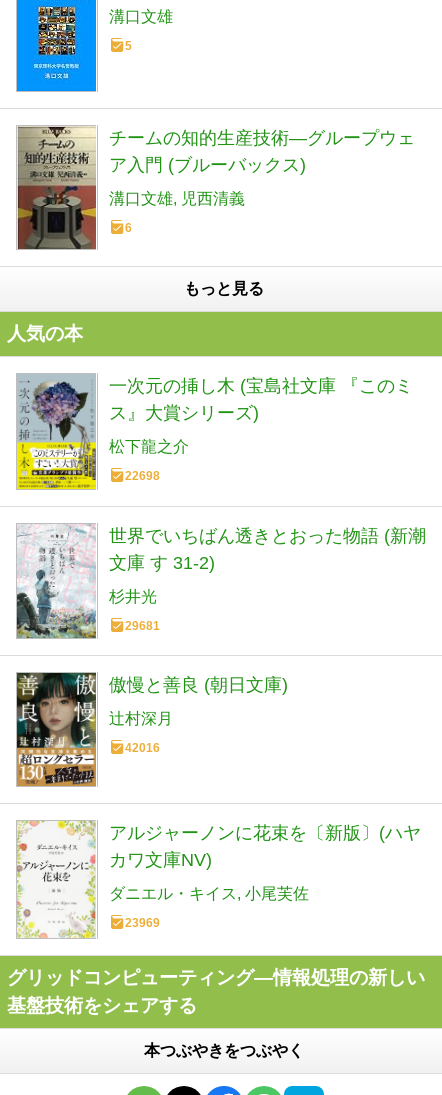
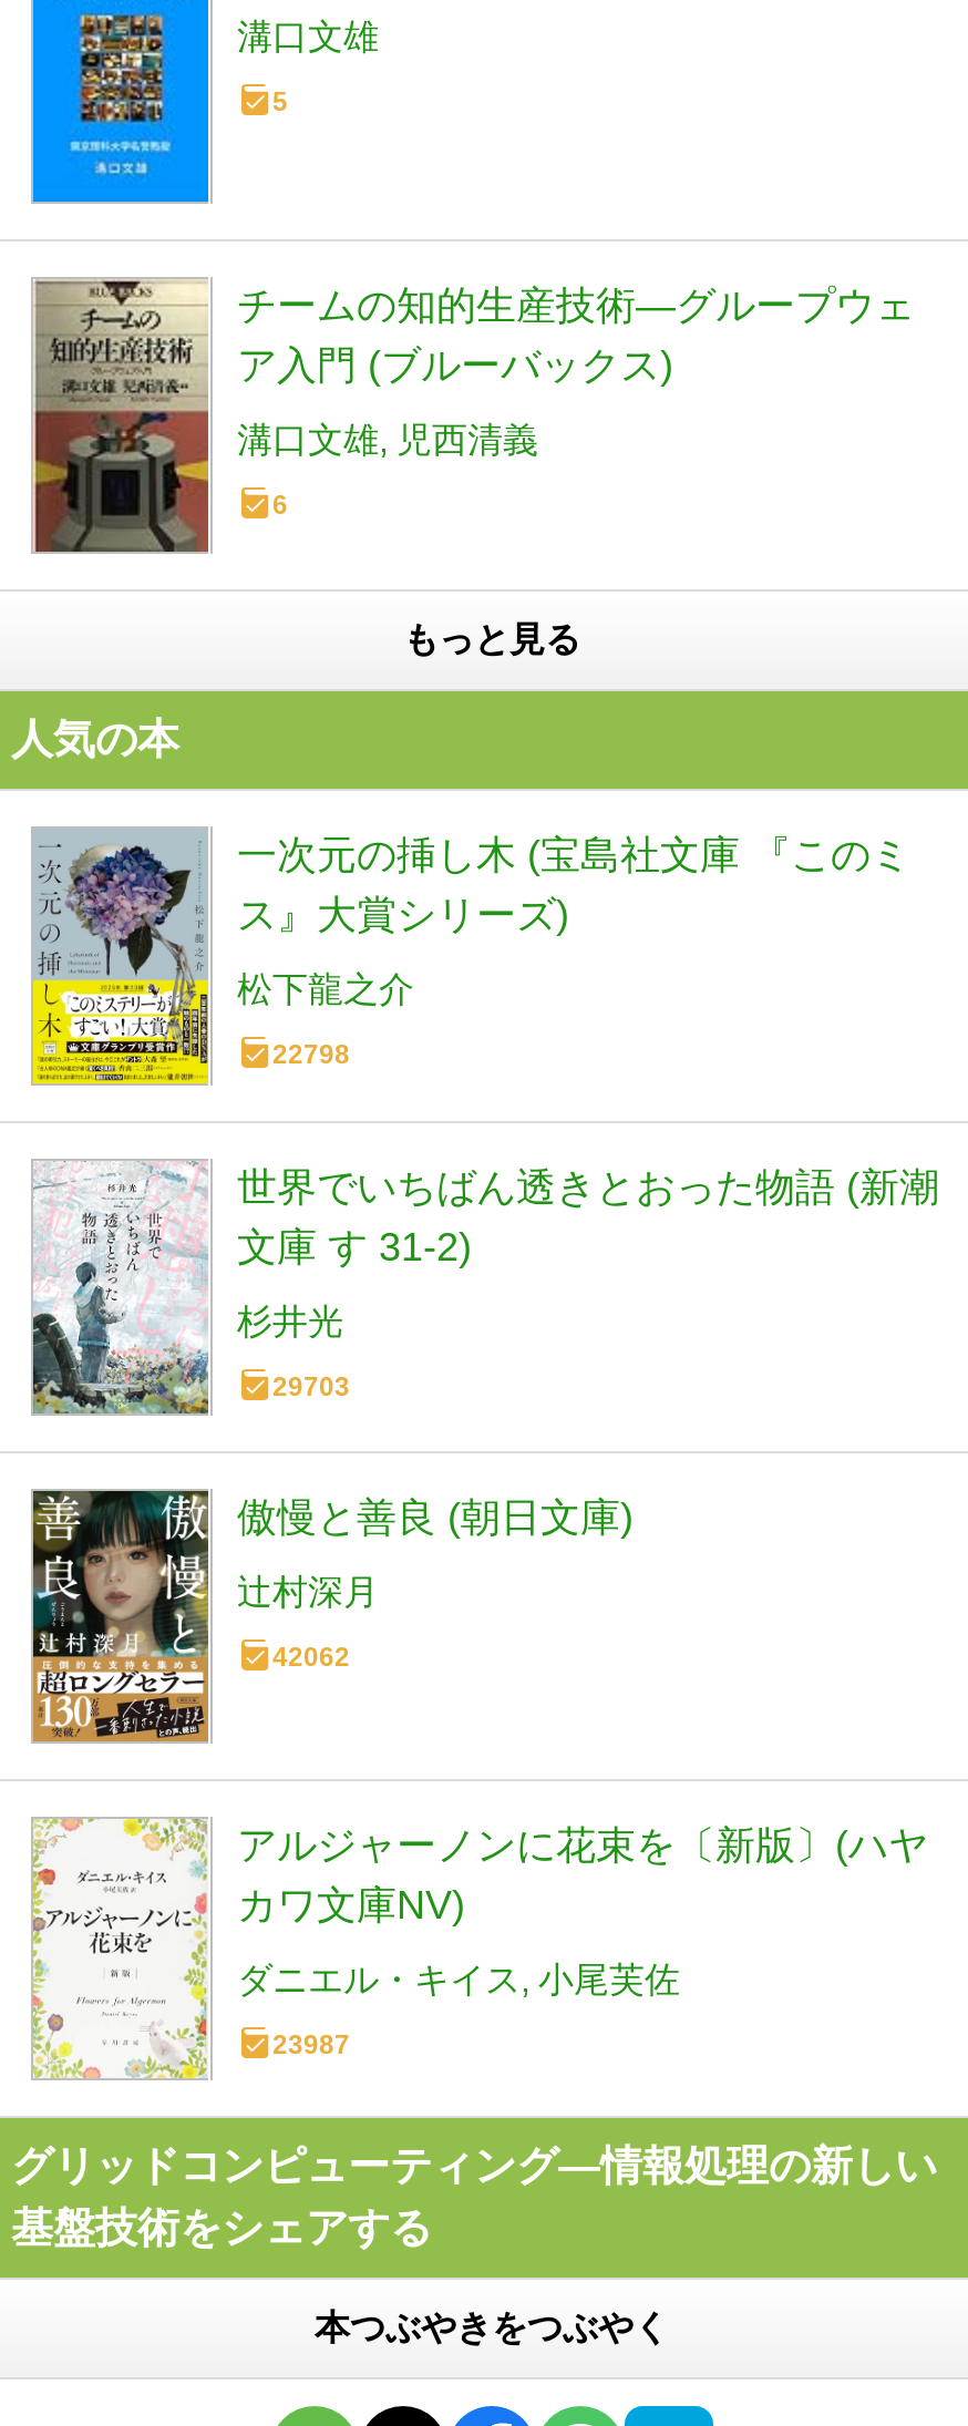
[125,469,160,483] 22698 -> [272,1038,350,1069] 22798
[125,619,160,633] 29681 -> [272,1371,350,1402] 29703
[125,741,160,755] 42016 -> [272,1641,350,1672] 42062
[125,915,160,929] 23969 -> [272,2028,350,2059] 23987

